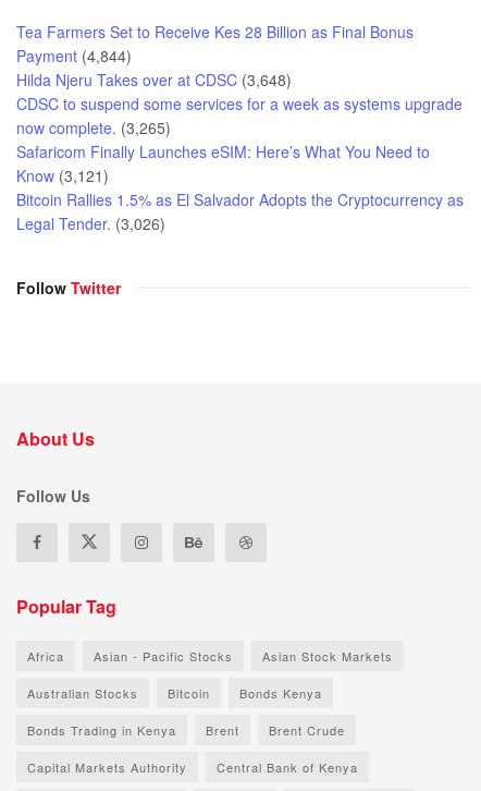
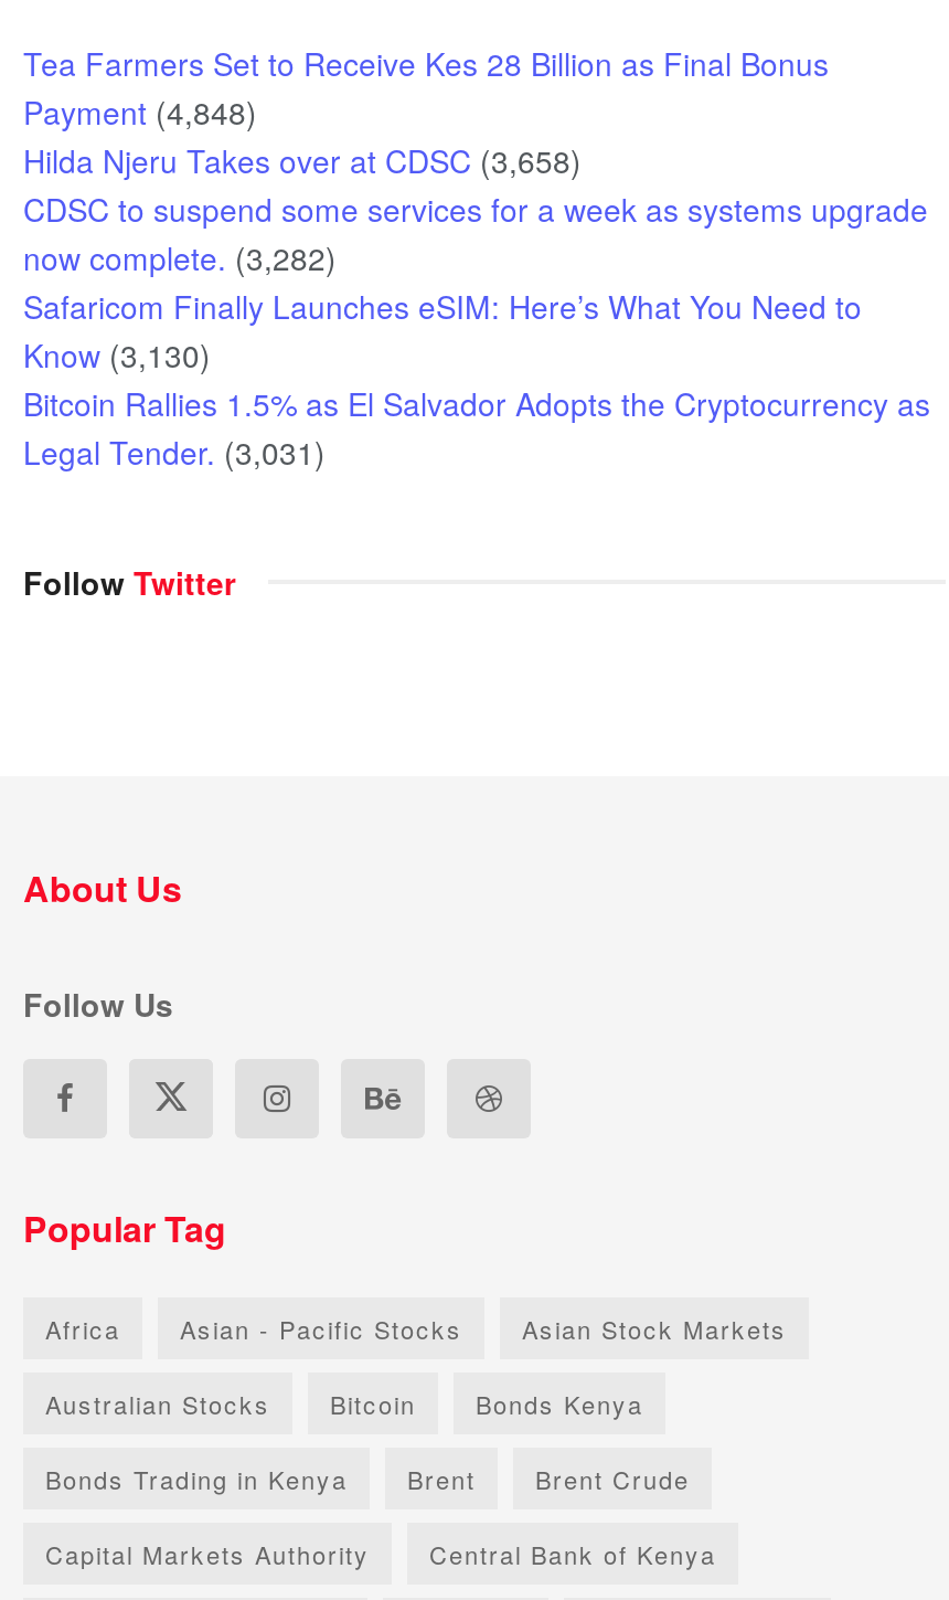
[16,45,132,67] Payment (4,844) -> [23,90,257,134] Payment (4,848)
[16,69,292,91] Hilda Njeru Takes over at CDSC (3,648) -> [23,138,582,182] Hilda Njeru Takes over at CDSC (3,658)
[16,117,171,138] now complete. (3,265) -> [23,235,337,280] now complete. (3,282)
[16,165,109,186] Know (3,121) -> [23,333,211,377] Know (3,130)
[16,213,165,234] Legal Tender. (3,026) -> [23,430,326,474] Legal Tender. (3,031)

